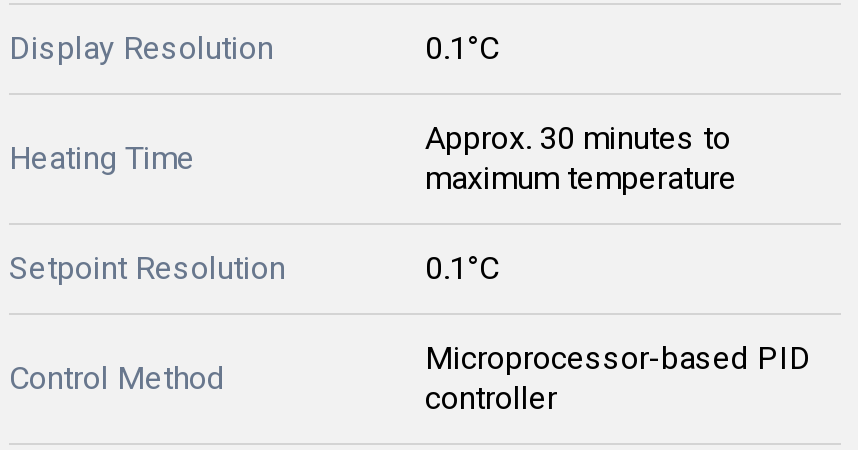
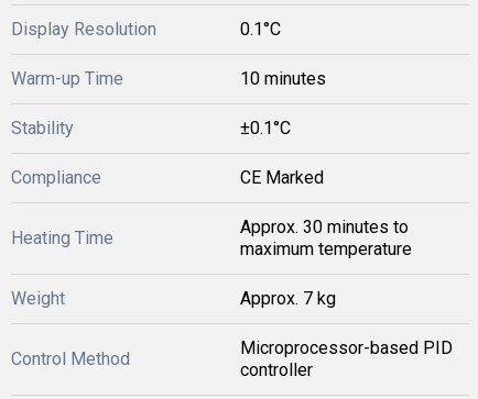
none -> [11,68,326,188] Warm-up Time | 10 minutes | Stability | ±0.1°C | Compliance | CE Marked
[9,249,499,287] Setpoint Resolution | 0.1°C -> [11,288,336,309] Weight | Approx. 7 kg

